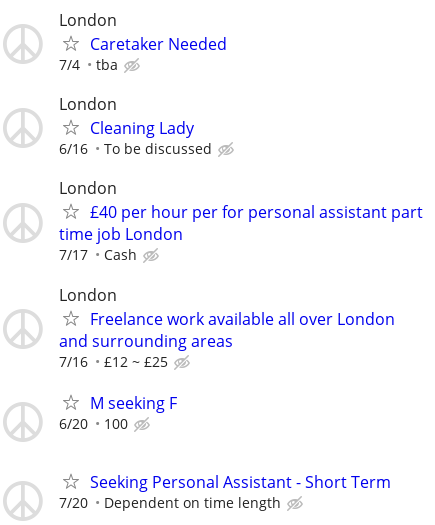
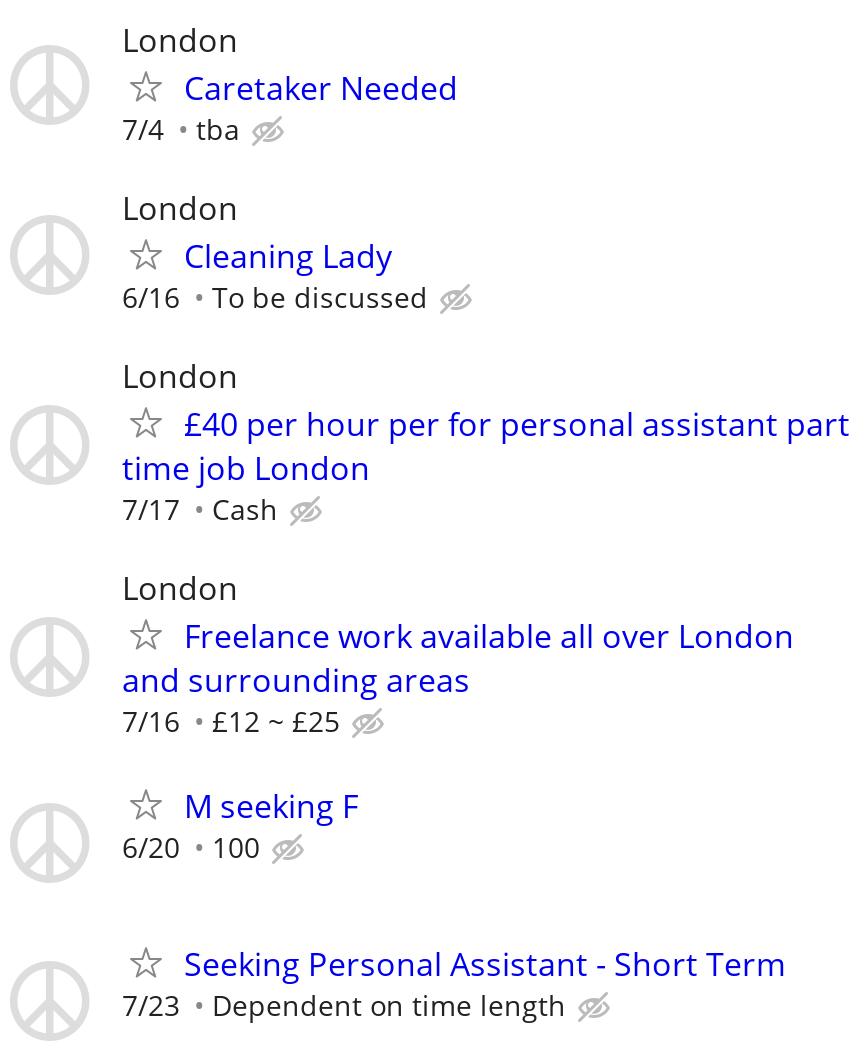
[59,493,281,512] 7/20 Dependent on time length -> [122,986,566,1024] 7/23 Dependent on time length

